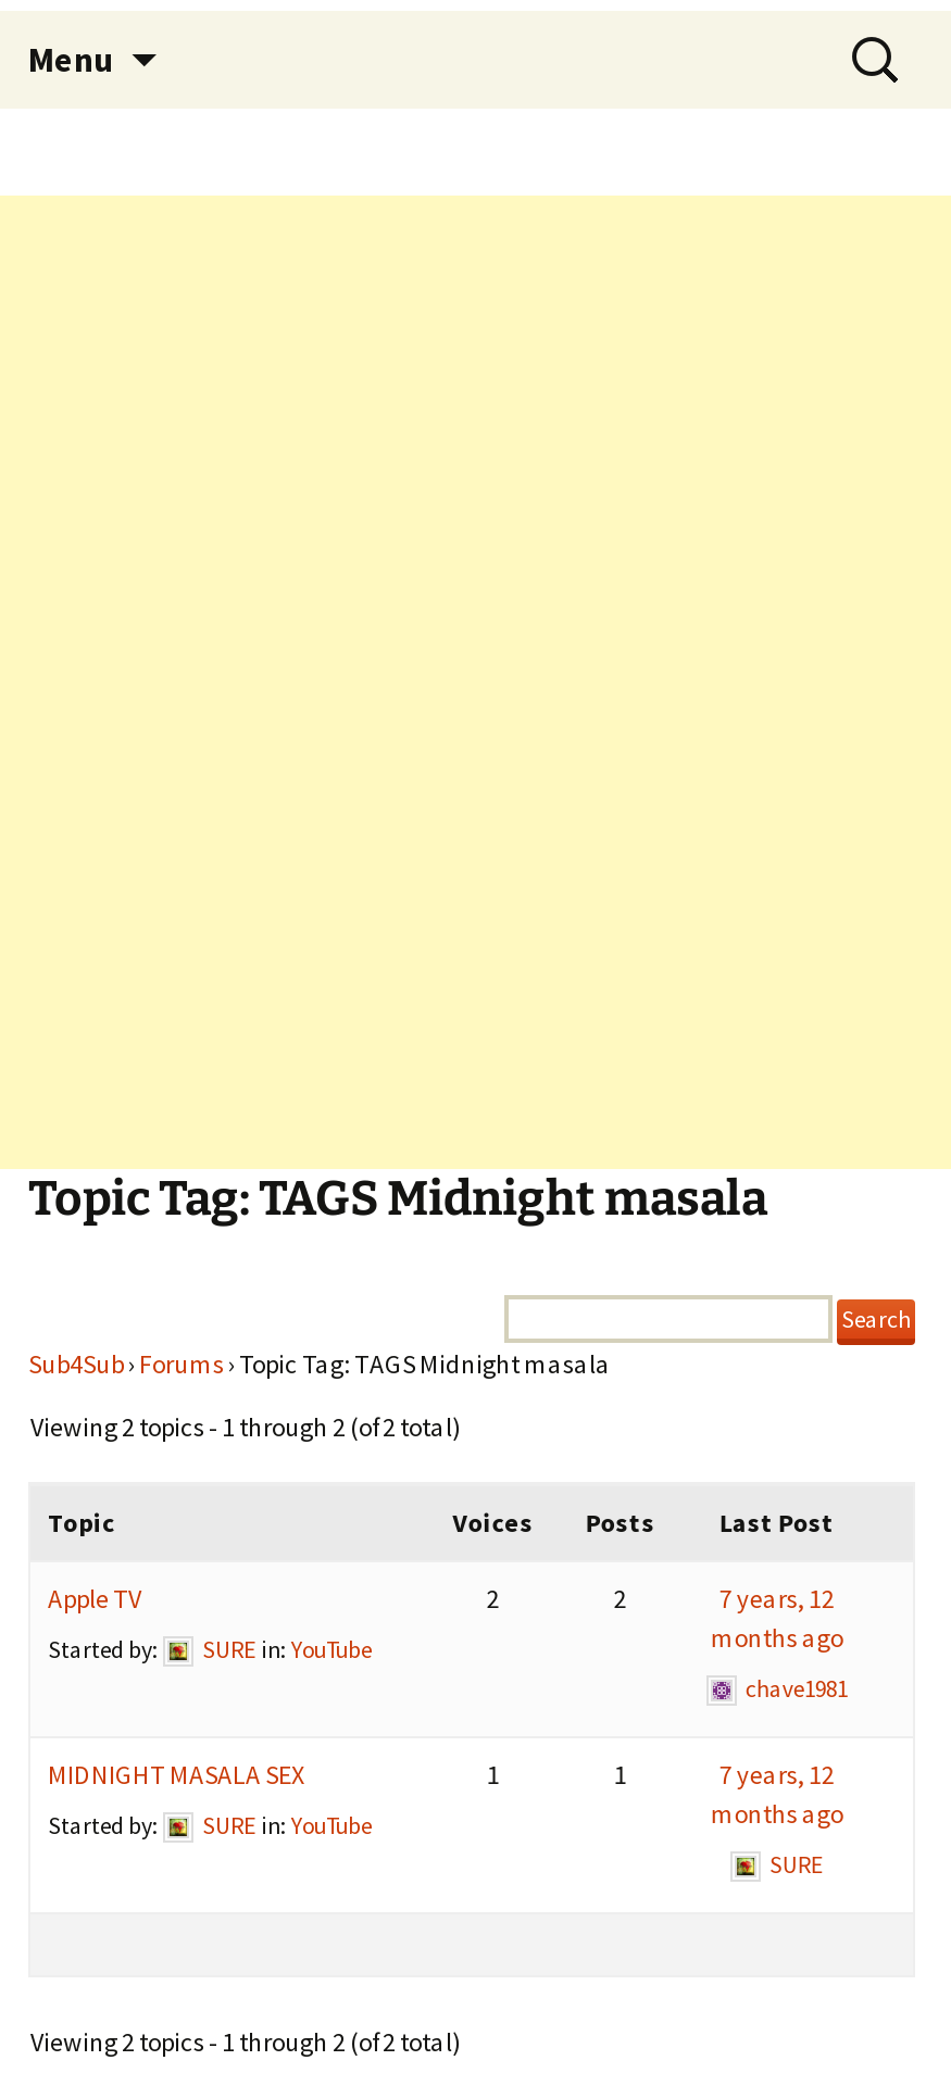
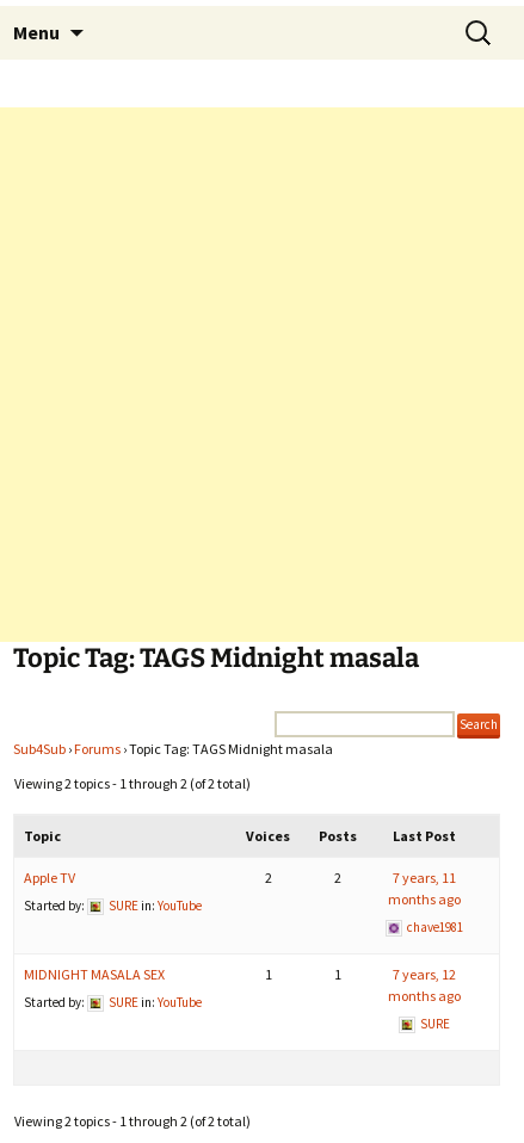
[719,1582,834,1615] 7 years, 12 -> [393,869,456,886] 7 years, 11

